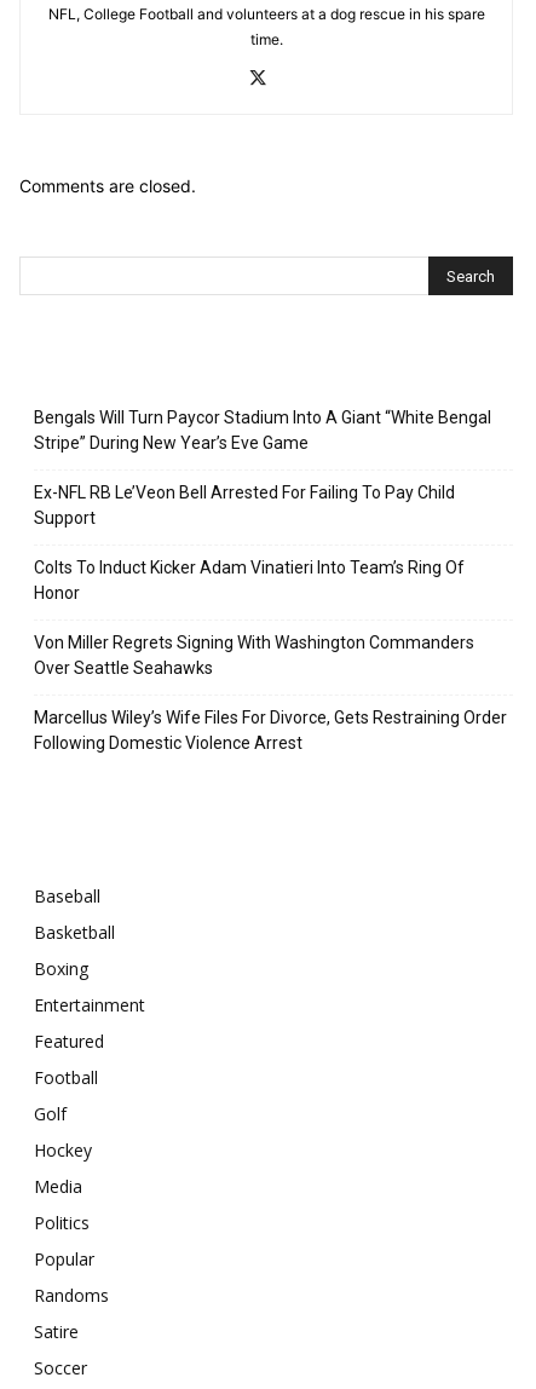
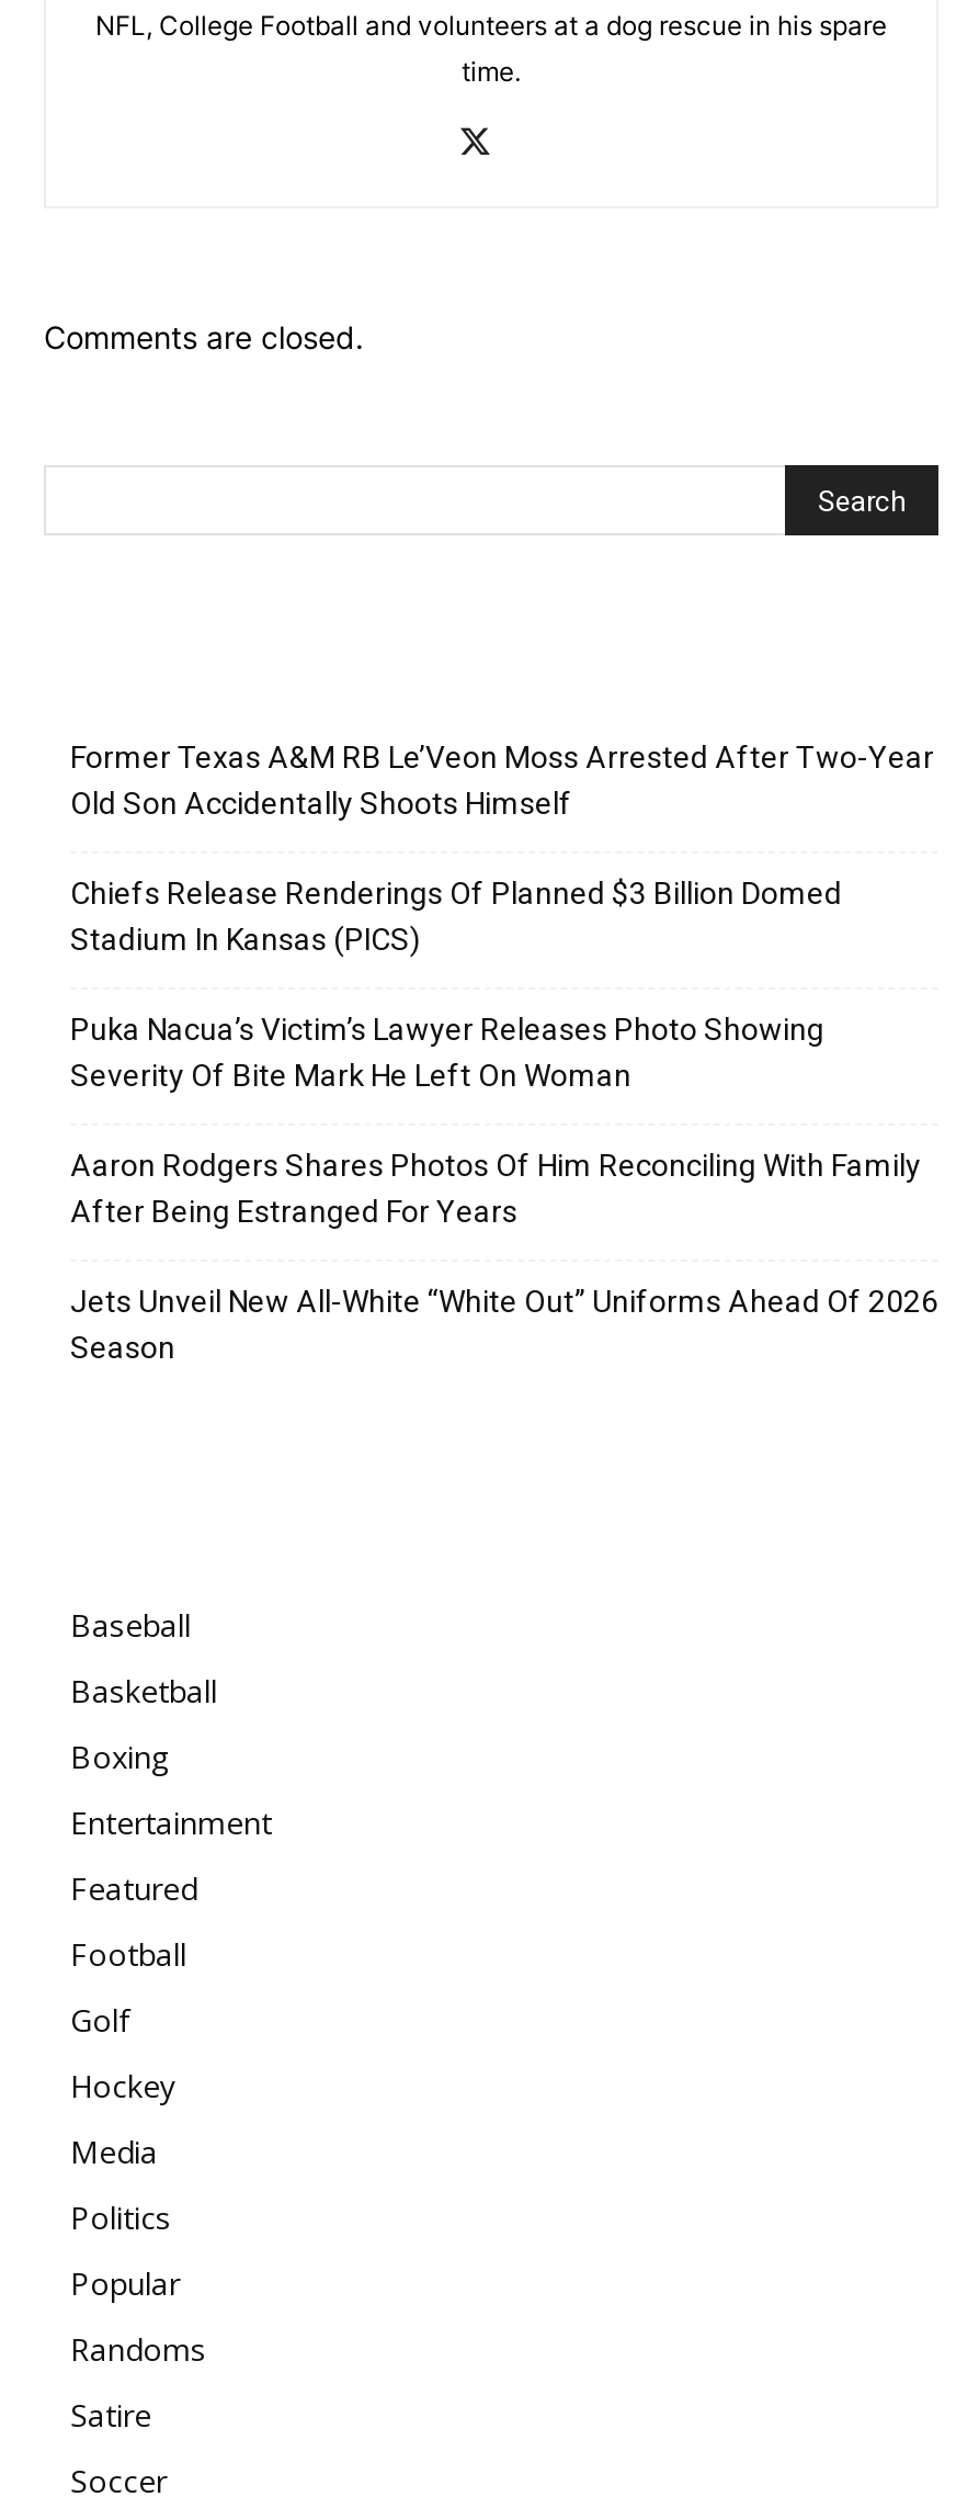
[34,408,491,452] Bengals Will Turn Paycor Stadium Into A Giant “White Bengal | Stripe” During New Year’s Eve Game -> [70,739,934,820] Former Texas A&M RB Le’Veon Moss Arrested After Two-Year | Old Son Accidentally Shoots Himself
[34,483,455,527] Ex-NFL RB Le’Veon Bell Arrested For Failing To Pay Child | Support -> [70,875,842,956] Chiefs Release Renderings Of Planned $3 Billion Domed | Stadium In Kansas (PICS)
[34,558,465,602] Colts To Induct Kicker Adam Vinatieri Into Team’s Ring Of | Honor -> [70,1011,824,1092] Puka Nacua’s Victim’s Lawyer Releases Photo Showing | Severity Of Bite Mark He Left On Woman
[34,633,474,677] Von Miller Regrets Signing With Washington Commanders | Over Seattle Seahawks -> [70,1147,921,1228] Aaron Rodgers Shares Photos Of Him Reconciling With Family | After Being Estranged For Years
[34,708,507,752] Marcellus Wiley’s Wife Files For Divorce, Gets Restraining Order | Following Domestic Violence Arrest -> [70,1283,938,1364] Jets Unveil New All-White “White Out” Uniforms Ahead Of 2026 | Season

